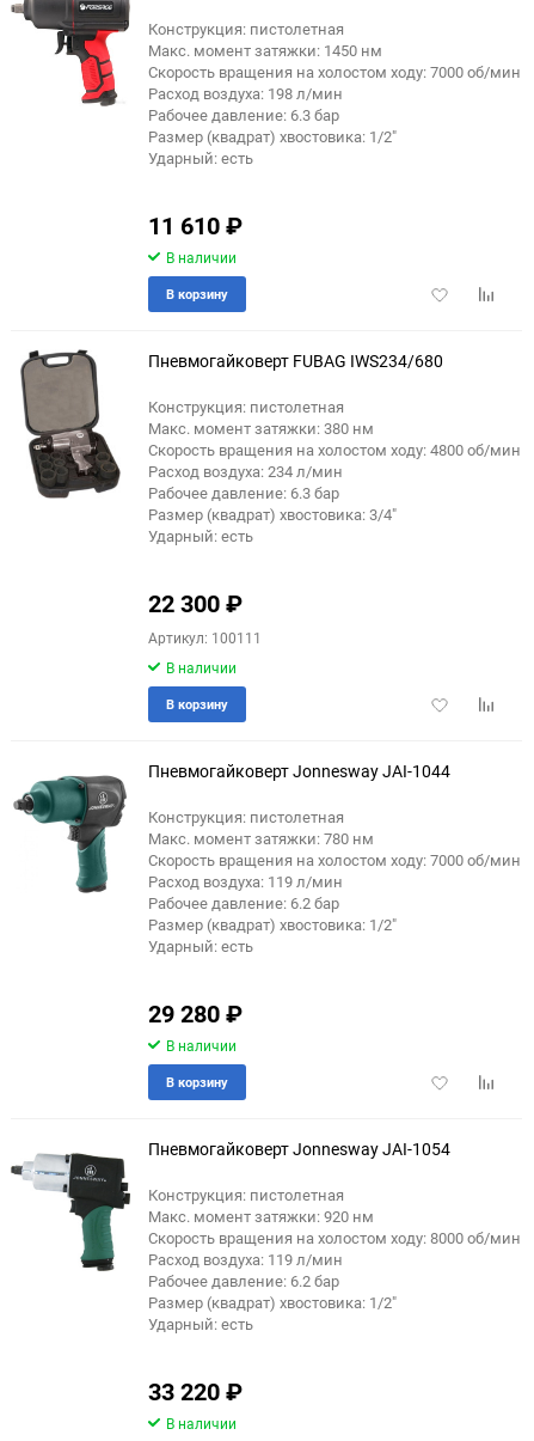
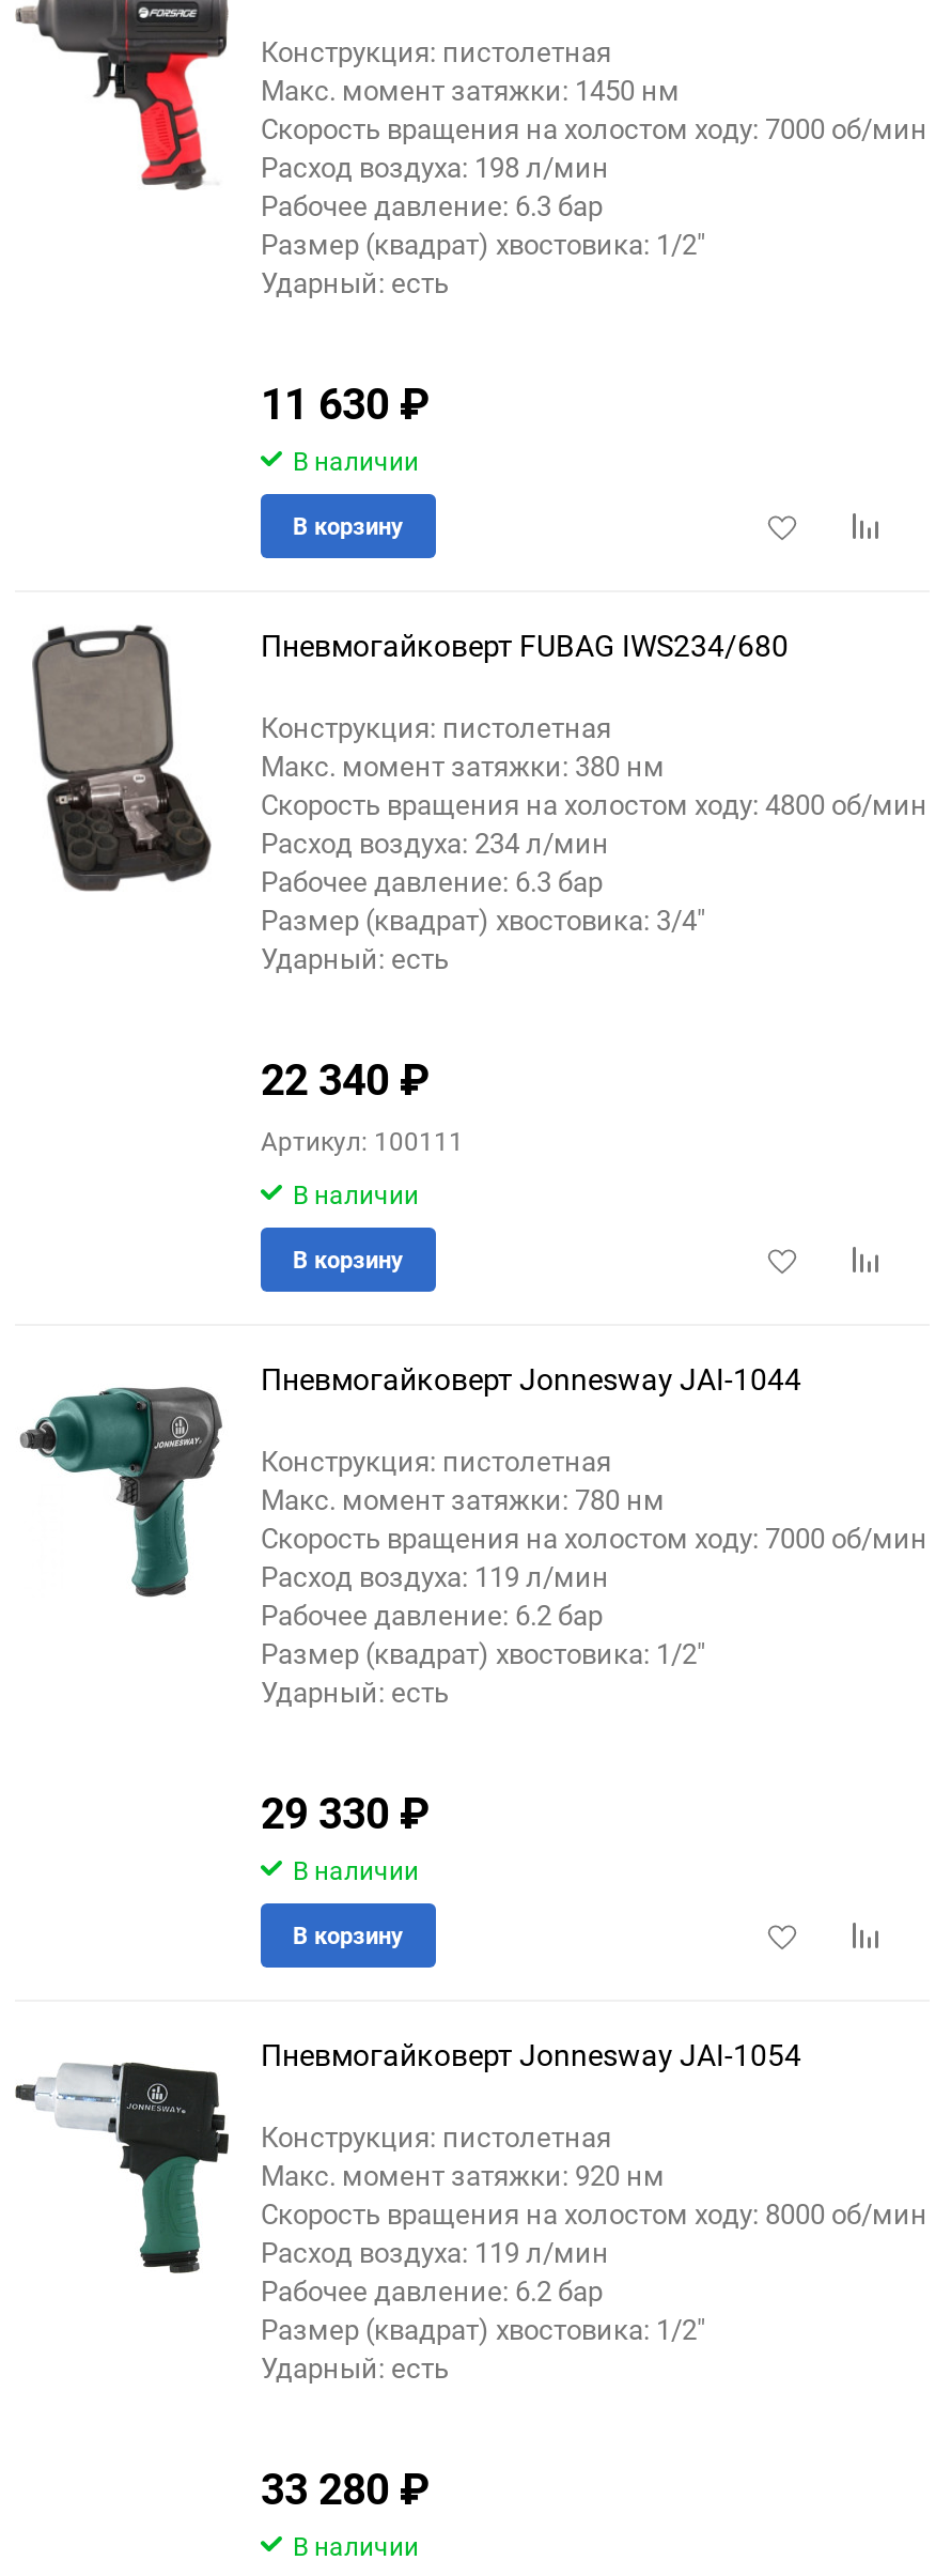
[148,209,243,241] 11 610 ₽ -> [261,374,430,432] 11 630 ₽
[148,587,243,619] 22 300 ₽ -> [261,1050,430,1107] 22 340 ₽
[148,997,243,1029] 29 280 ₽ -> [261,1783,430,1841] 29 330 ₽
[148,1375,243,1407] 33 220 ₽ -> [261,2459,430,2517] 33 280 ₽

